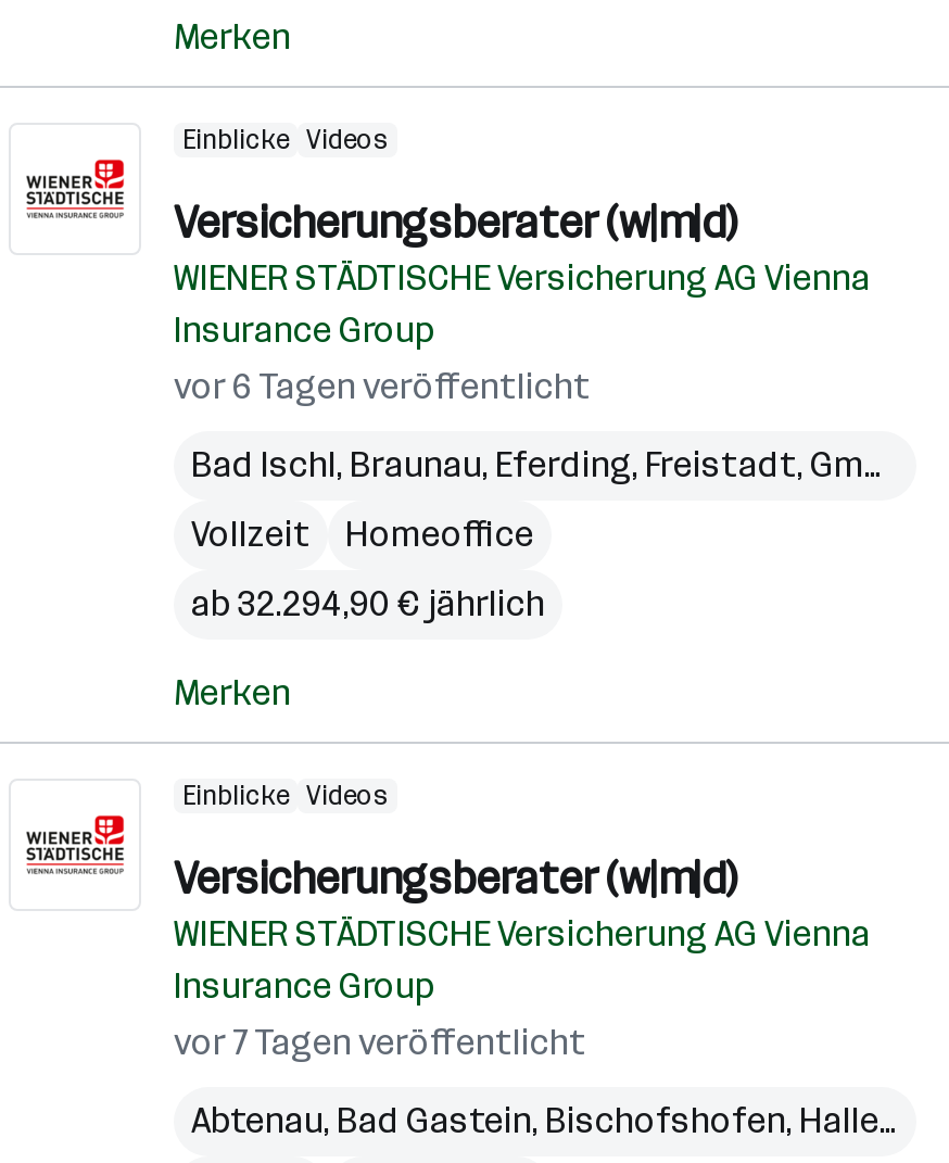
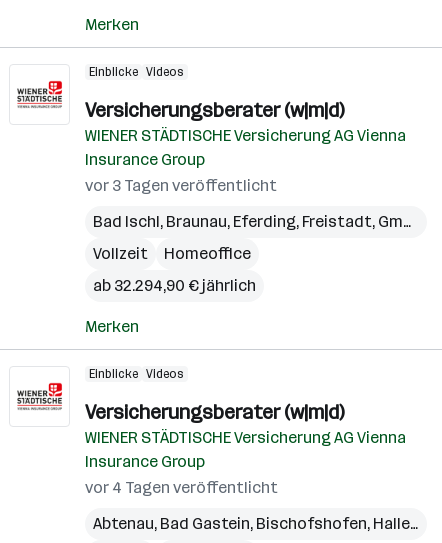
[174,366,591,407] vor 6 Tagen veröffentlicht -> [85,176,277,195] vor 3 Tagen veröffentlicht
[174,1022,586,1063] vor 7 Tagen veröffentlicht -> [85,478,278,497] vor 4 Tagen veröffentlicht

